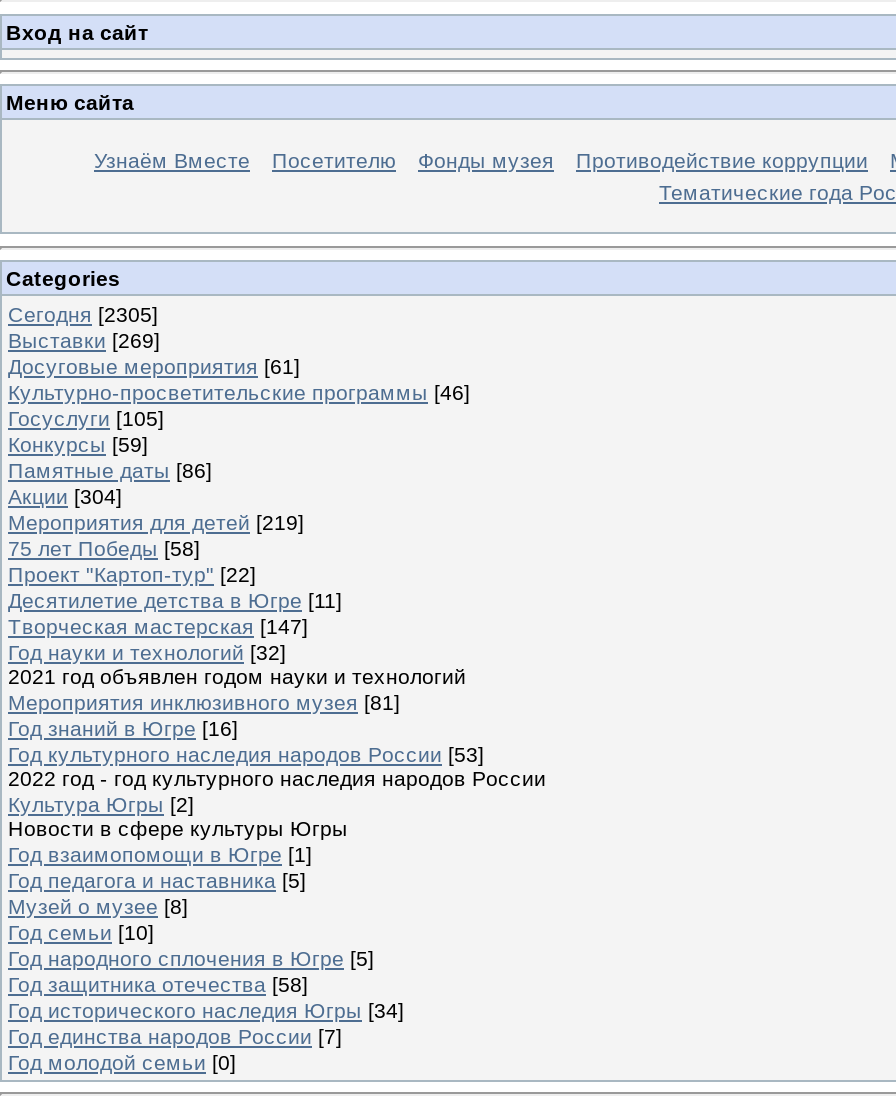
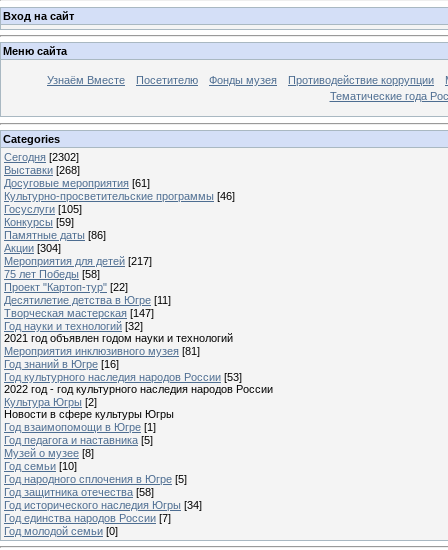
[8,302,158,326] Сегодня [2305] -> [4,151,79,163] Сегодня [2302]
[8,328,160,352] Выставки [269] -> [4,164,80,176] Выставки [268]
[8,510,304,534] Мероприятия для детей [219] -> [4,255,152,267] Мероприятия для детей [217]

